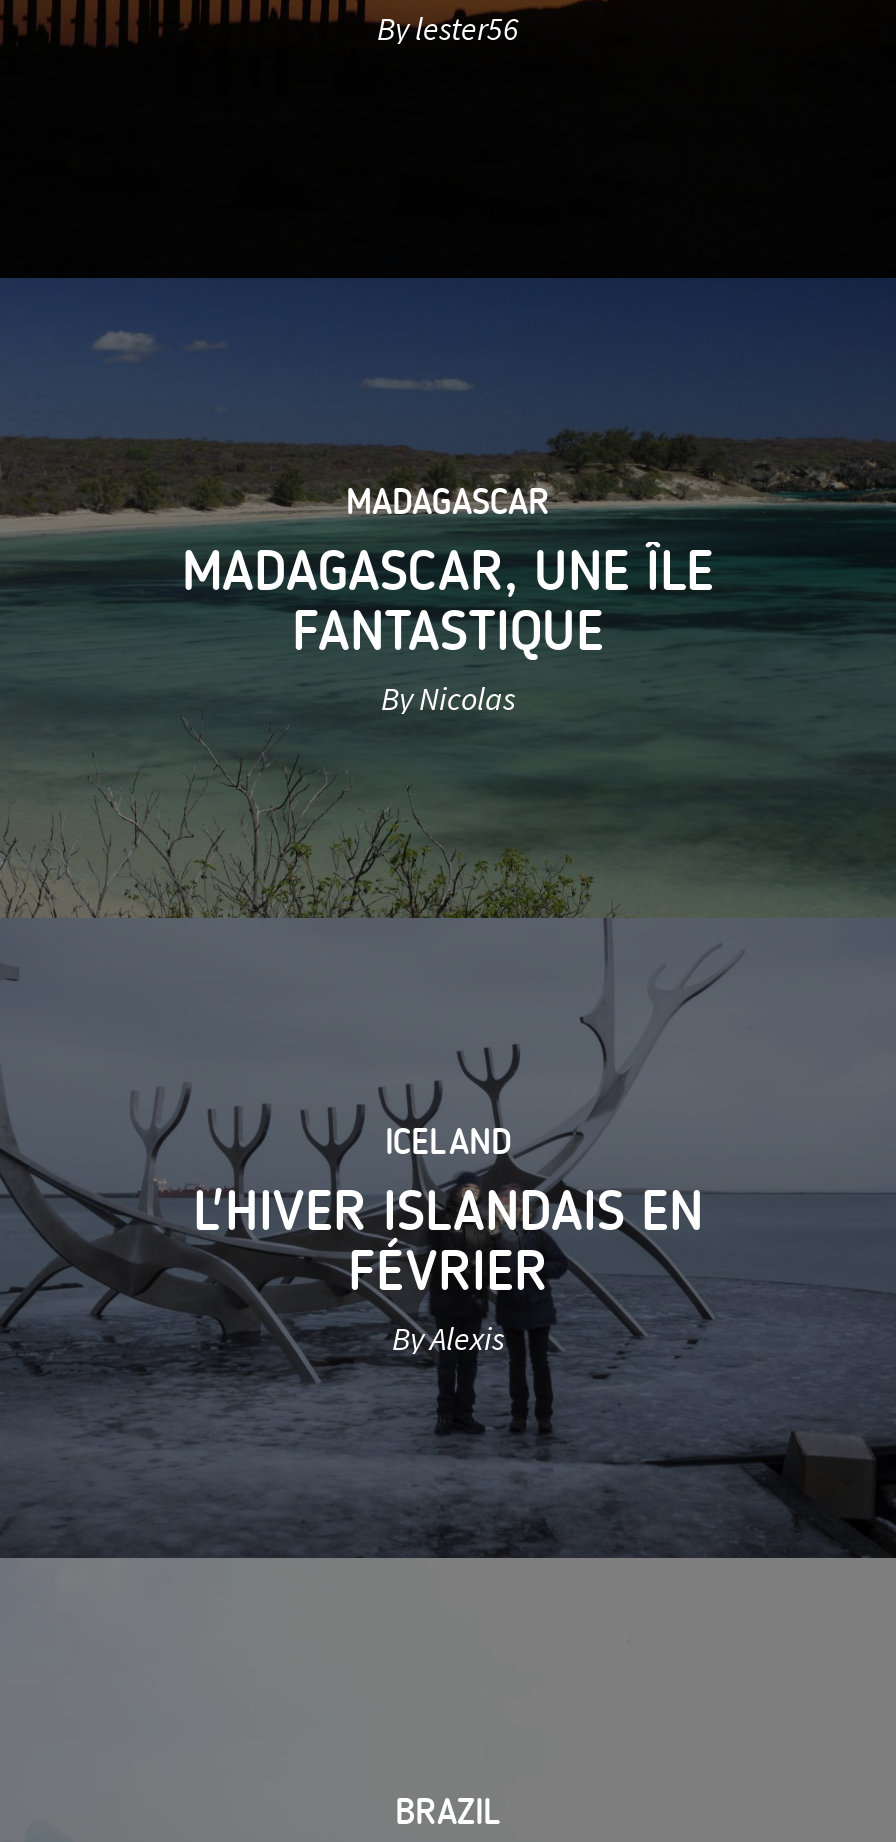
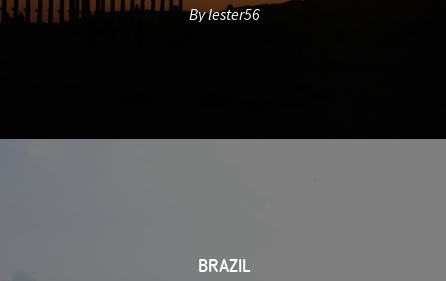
[6,280,890,1558] [image] | MADAGASCAR | MADAGASCAR, UNE ÎLE | FANTASTIQUE | By Nicolas -> none
[193,1120,703,1358] ICELAND | L'HIVER ISLANDAIS EN | FÉVRIER | By Alexis -> none

